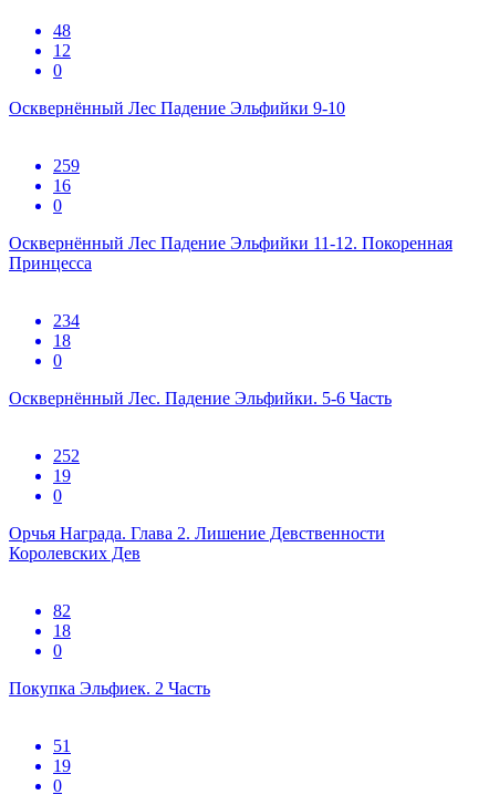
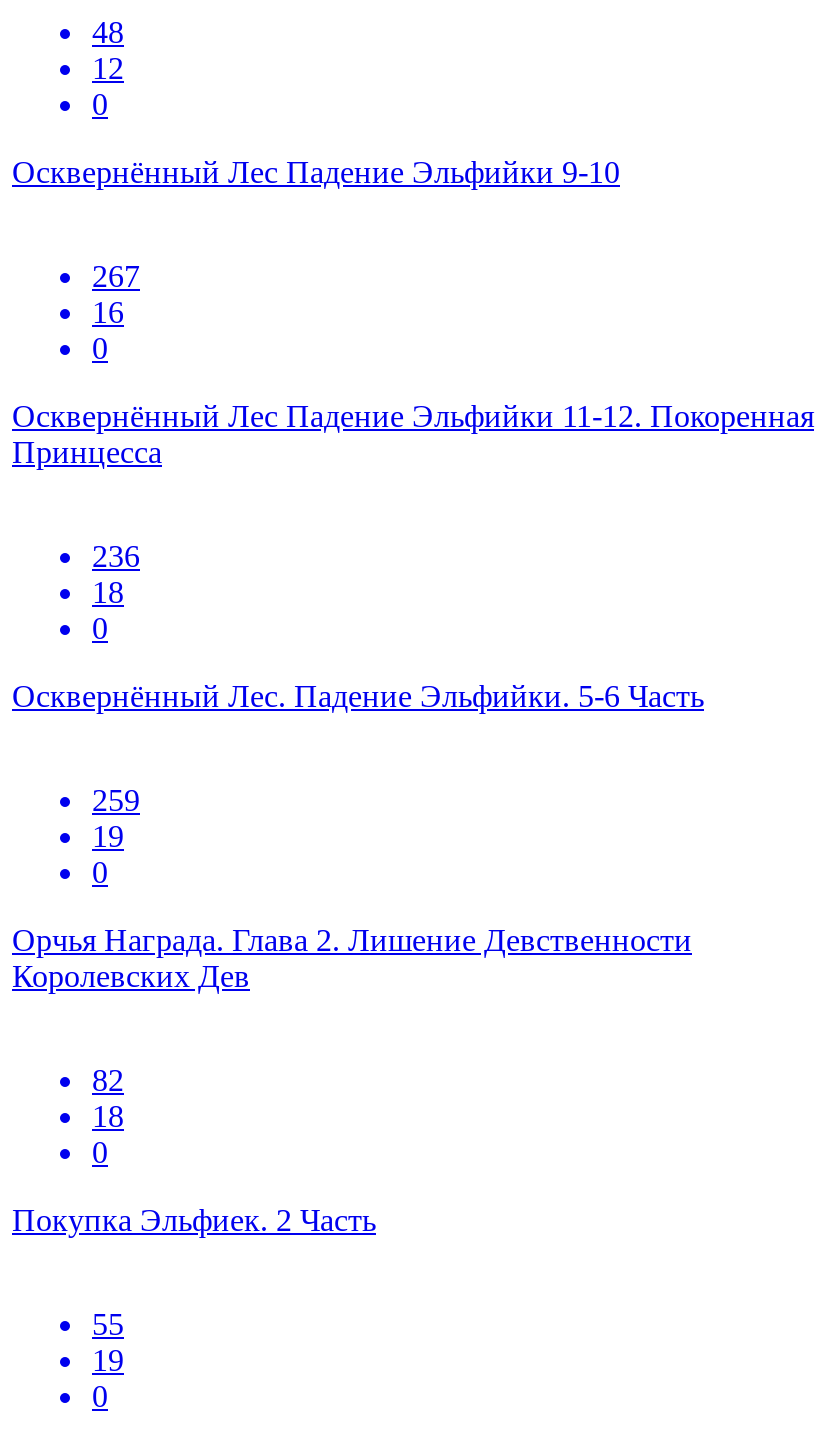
[53,156,80,175] 259 -> [92,259,140,293] 267
[53,311,80,330] 234 -> [92,539,140,573] 236
[53,446,80,465] 252 -> [92,783,140,817] 259
[53,736,71,755] 51 -> [92,1307,124,1341] 55

